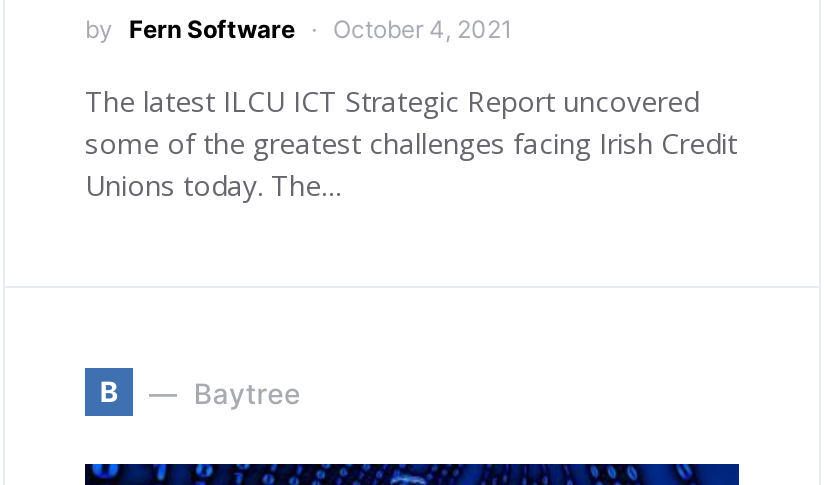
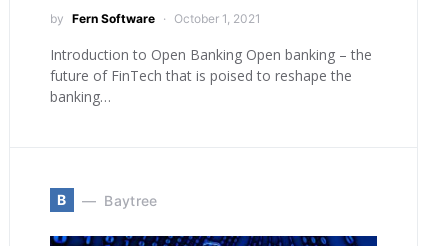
[333,15,513,45] October 4, 2021 -> [174,11,261,26] October 1, 2021
[85,83,737,205] The latest ILCU ICT Strategic Report uncovered | some of the greatest challenges facing Irish Credit | Unions today. The… -> [50,45,372,106] Introduction to Open Banking Open banking – the | future of FinTech that is poised to reshape the | banking…

